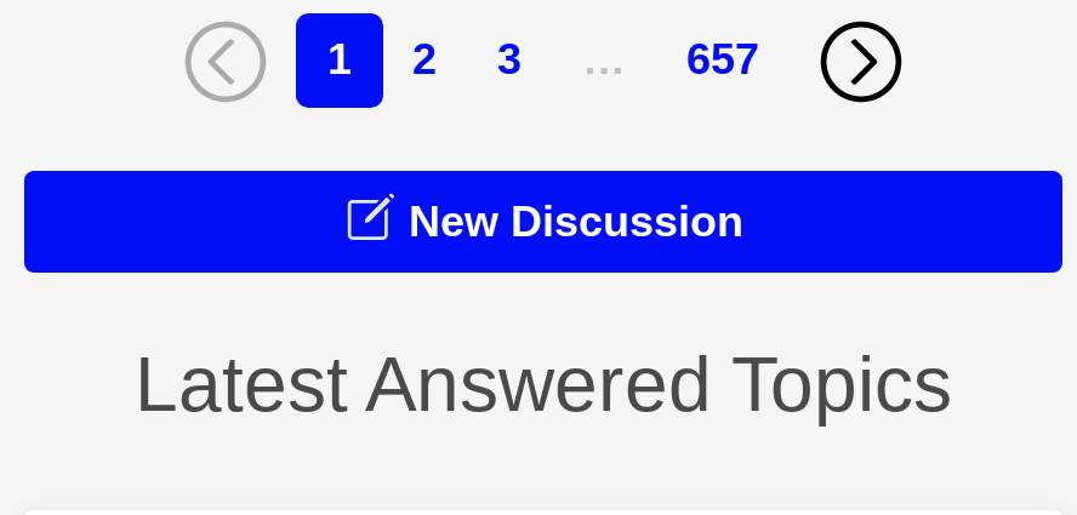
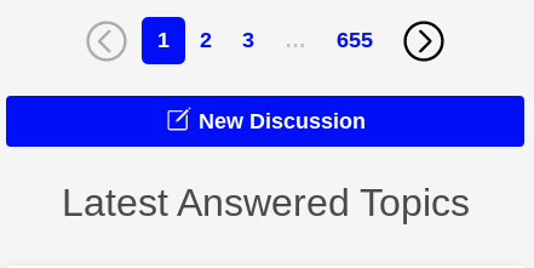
[686,35,759,84] 657 -> [337,28,373,52] 655

